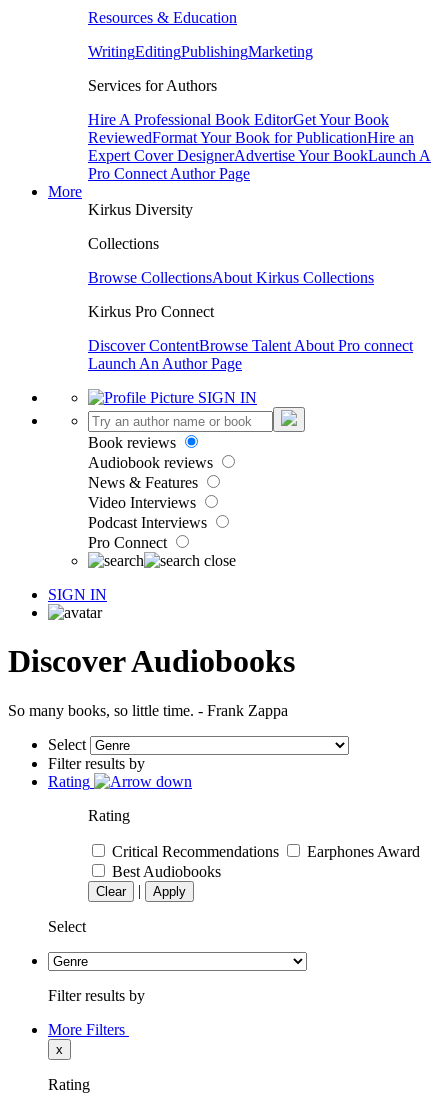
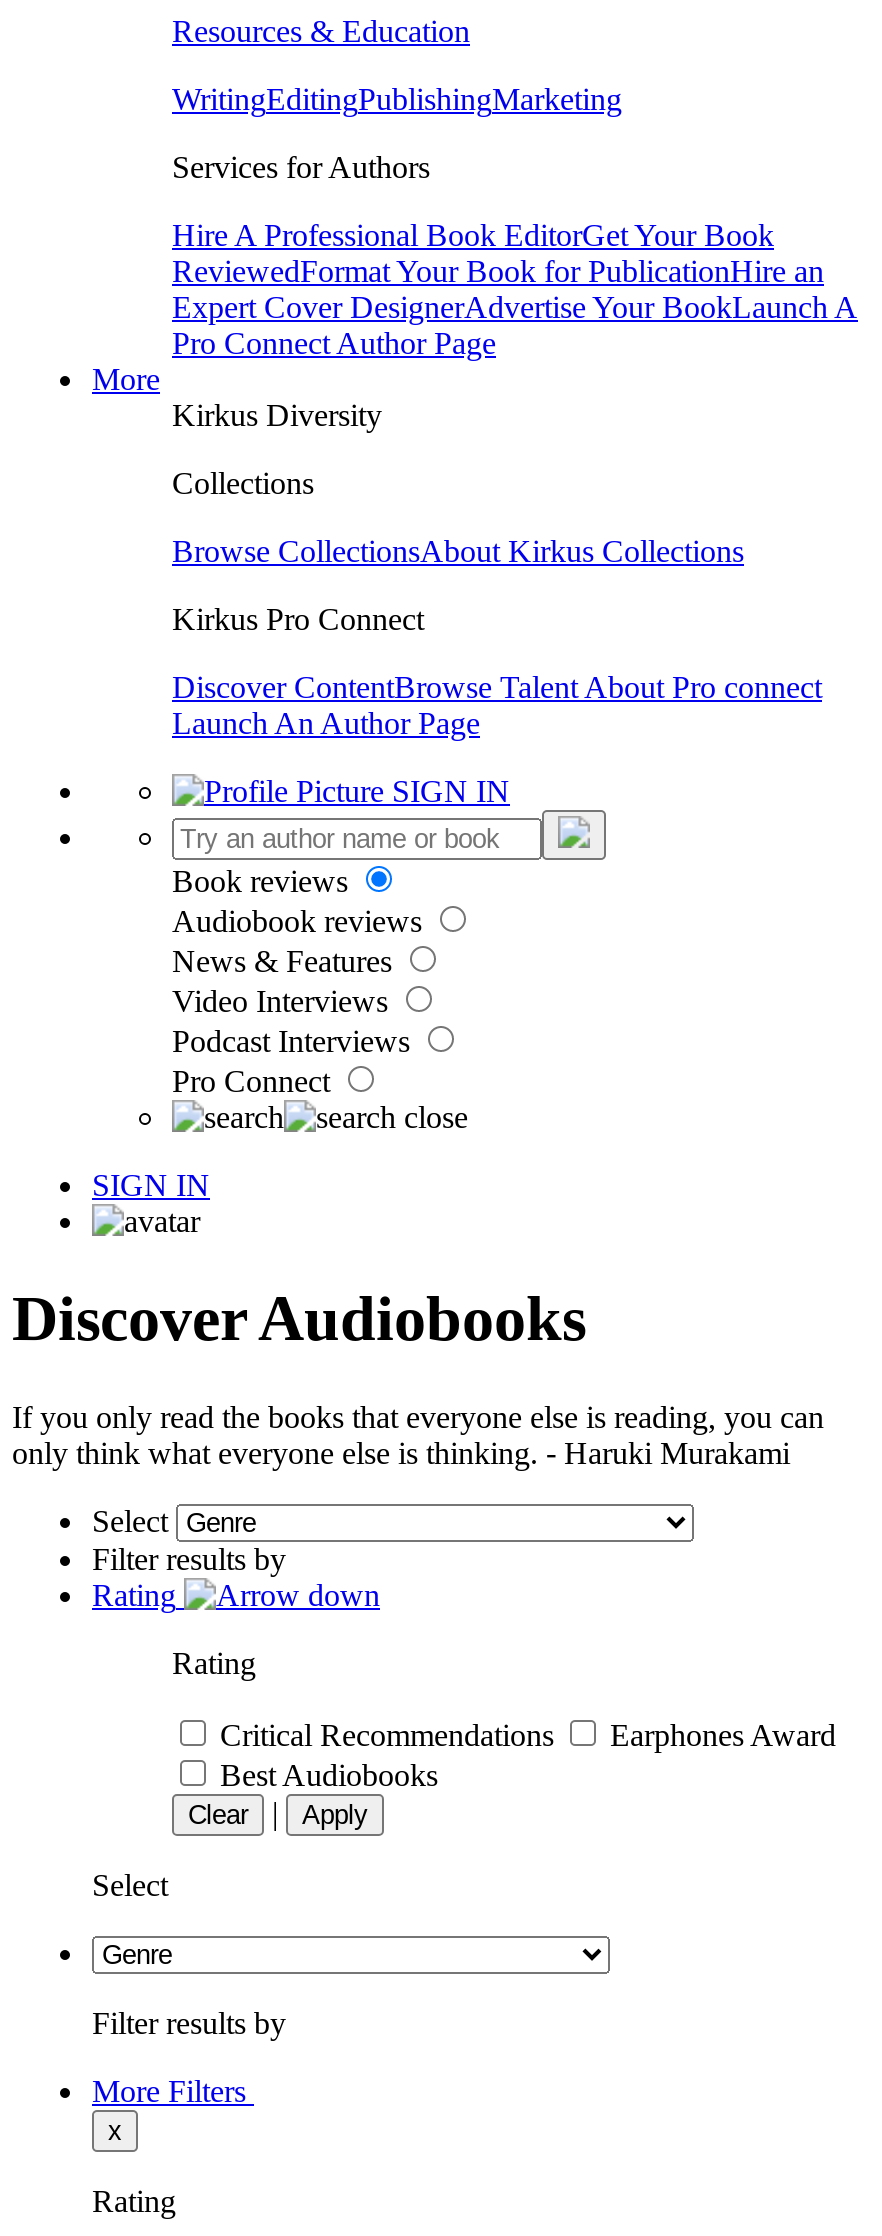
[8,702,288,719] So many books, so little time. - Frank Zappa -> [12,1400,824,1470] If you only read the books that everyone else is reading, you can | only think what everyone else is thinking. - Haruki Murakami

